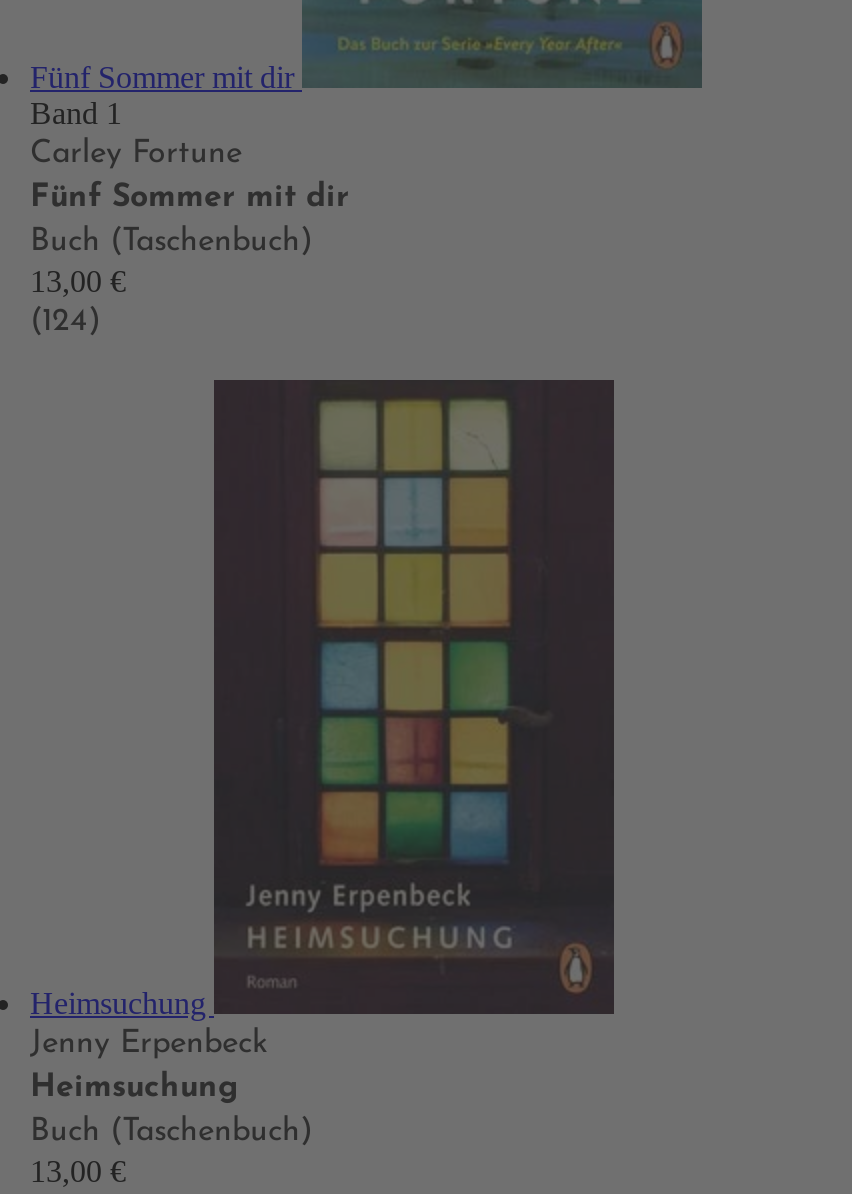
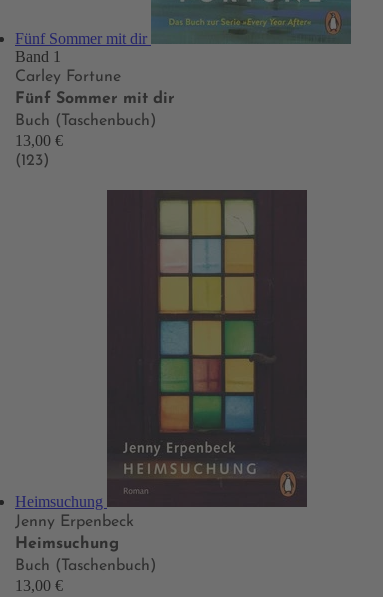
[30,306,100,338] (124) -> [15,153,49,169] (123)

